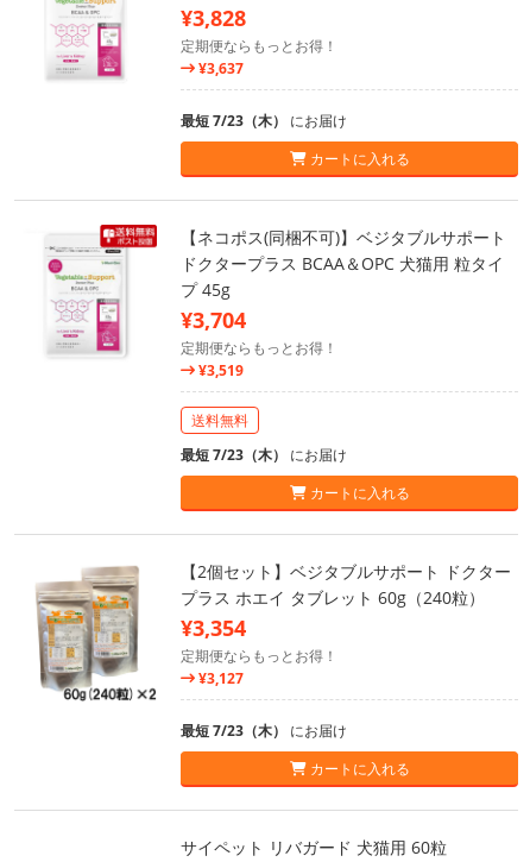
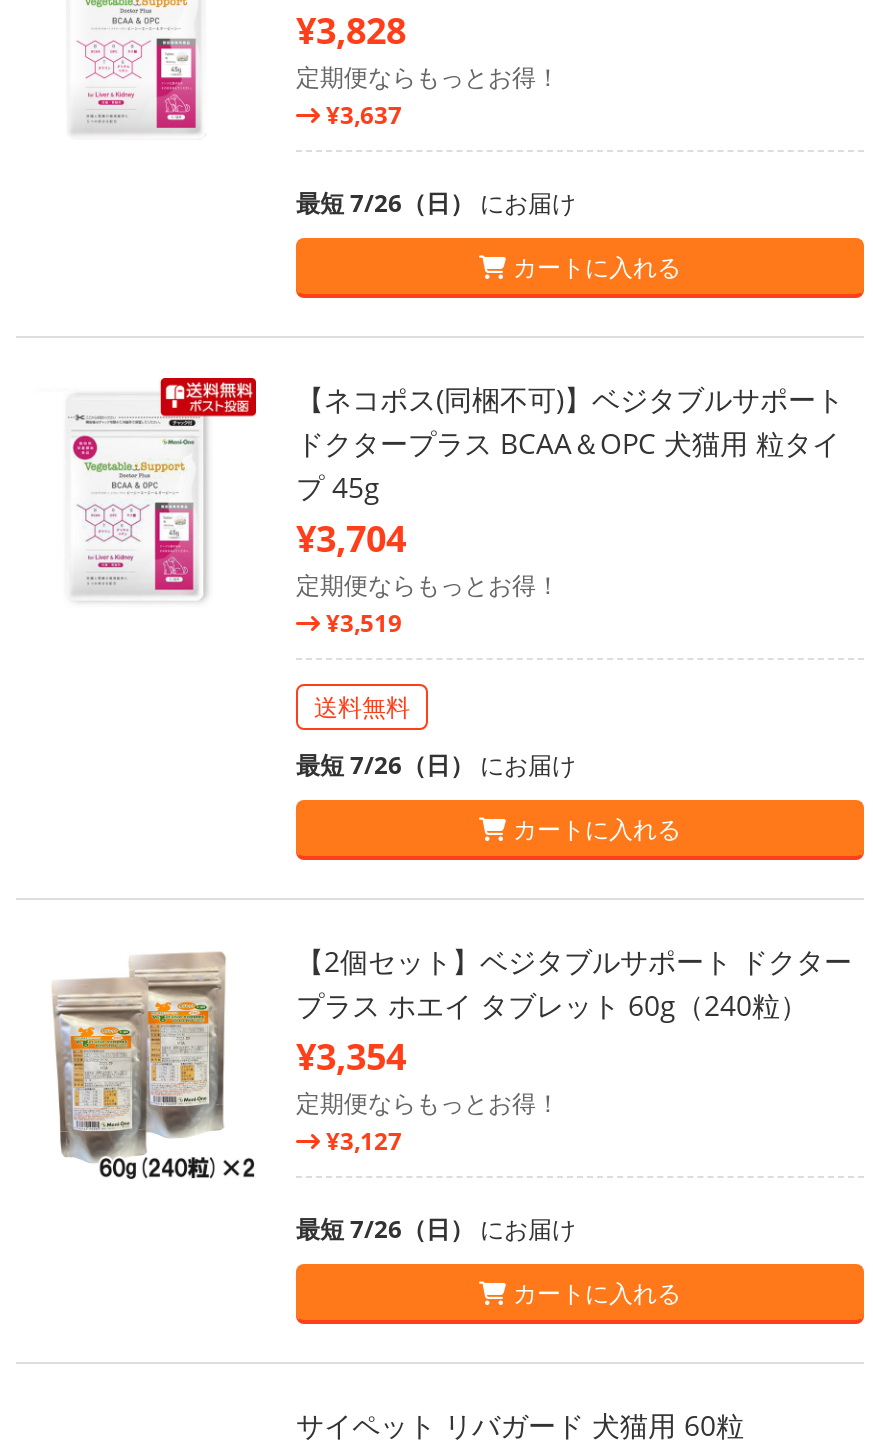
[181,111,347,131] 最短 7/23（木）にお届け -> [296,187,576,221] 最短 7/26（日）にお届け
[181,445,347,465] 最短 7/23（木）にお届け -> [296,749,576,783] 最短 7/26（日）にお届け
[181,721,347,741] 最短 7/23（木）にお届け -> [296,1213,576,1247] 最短 7/26（日）にお届け

